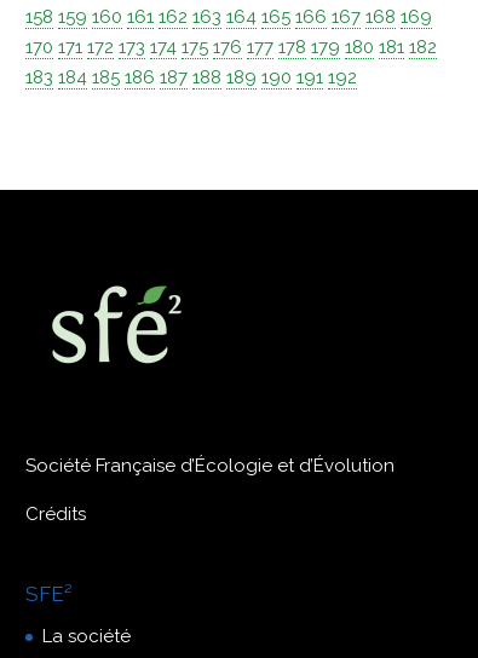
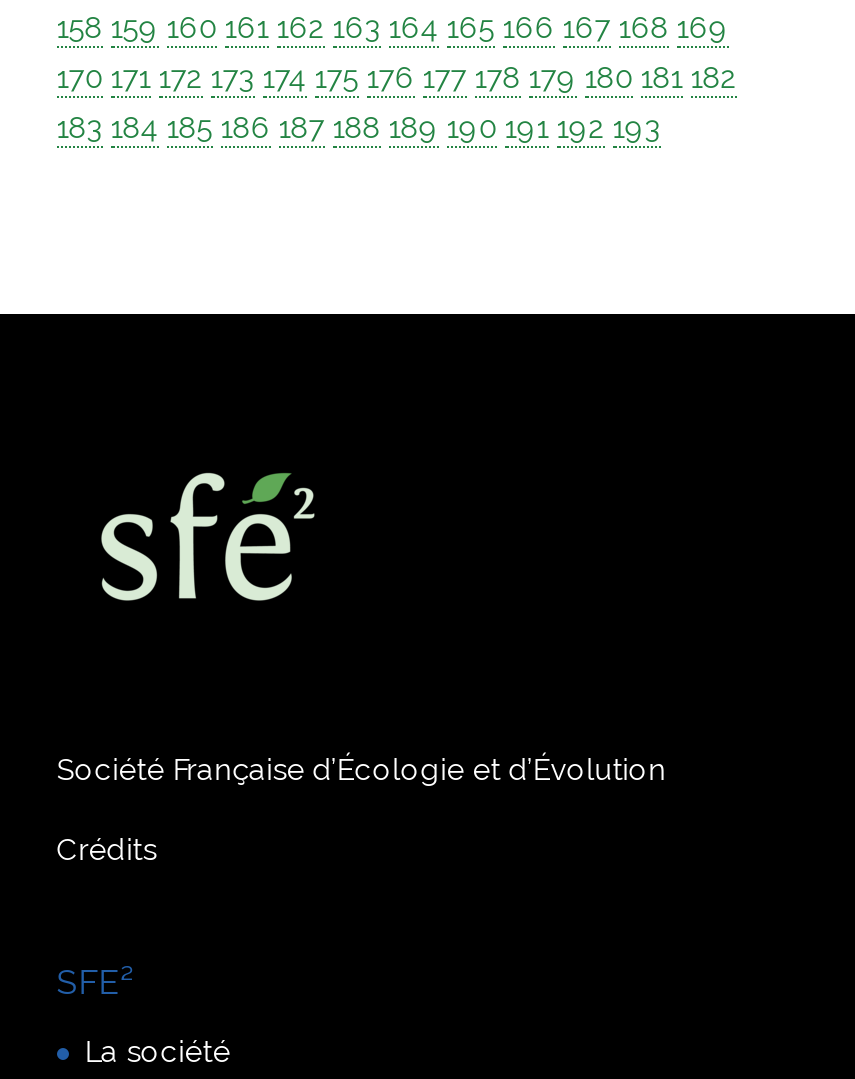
[25,67,357,88] 183 184 185 186 187 188 189 190 191 192 -> [57,110,661,146] 183 184 185 186 187 188 189 190 191 192 193

